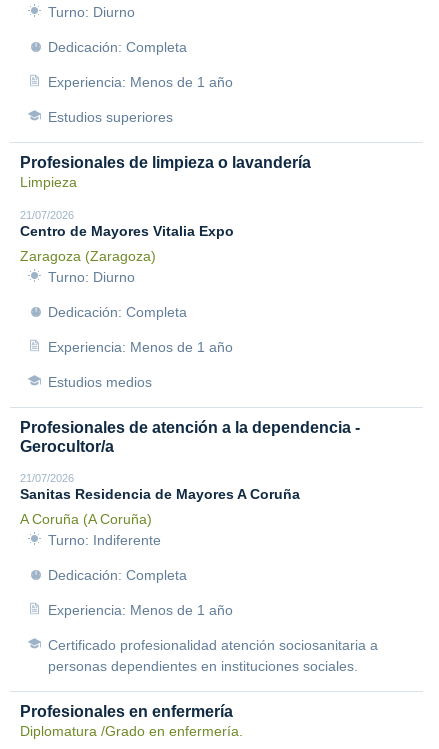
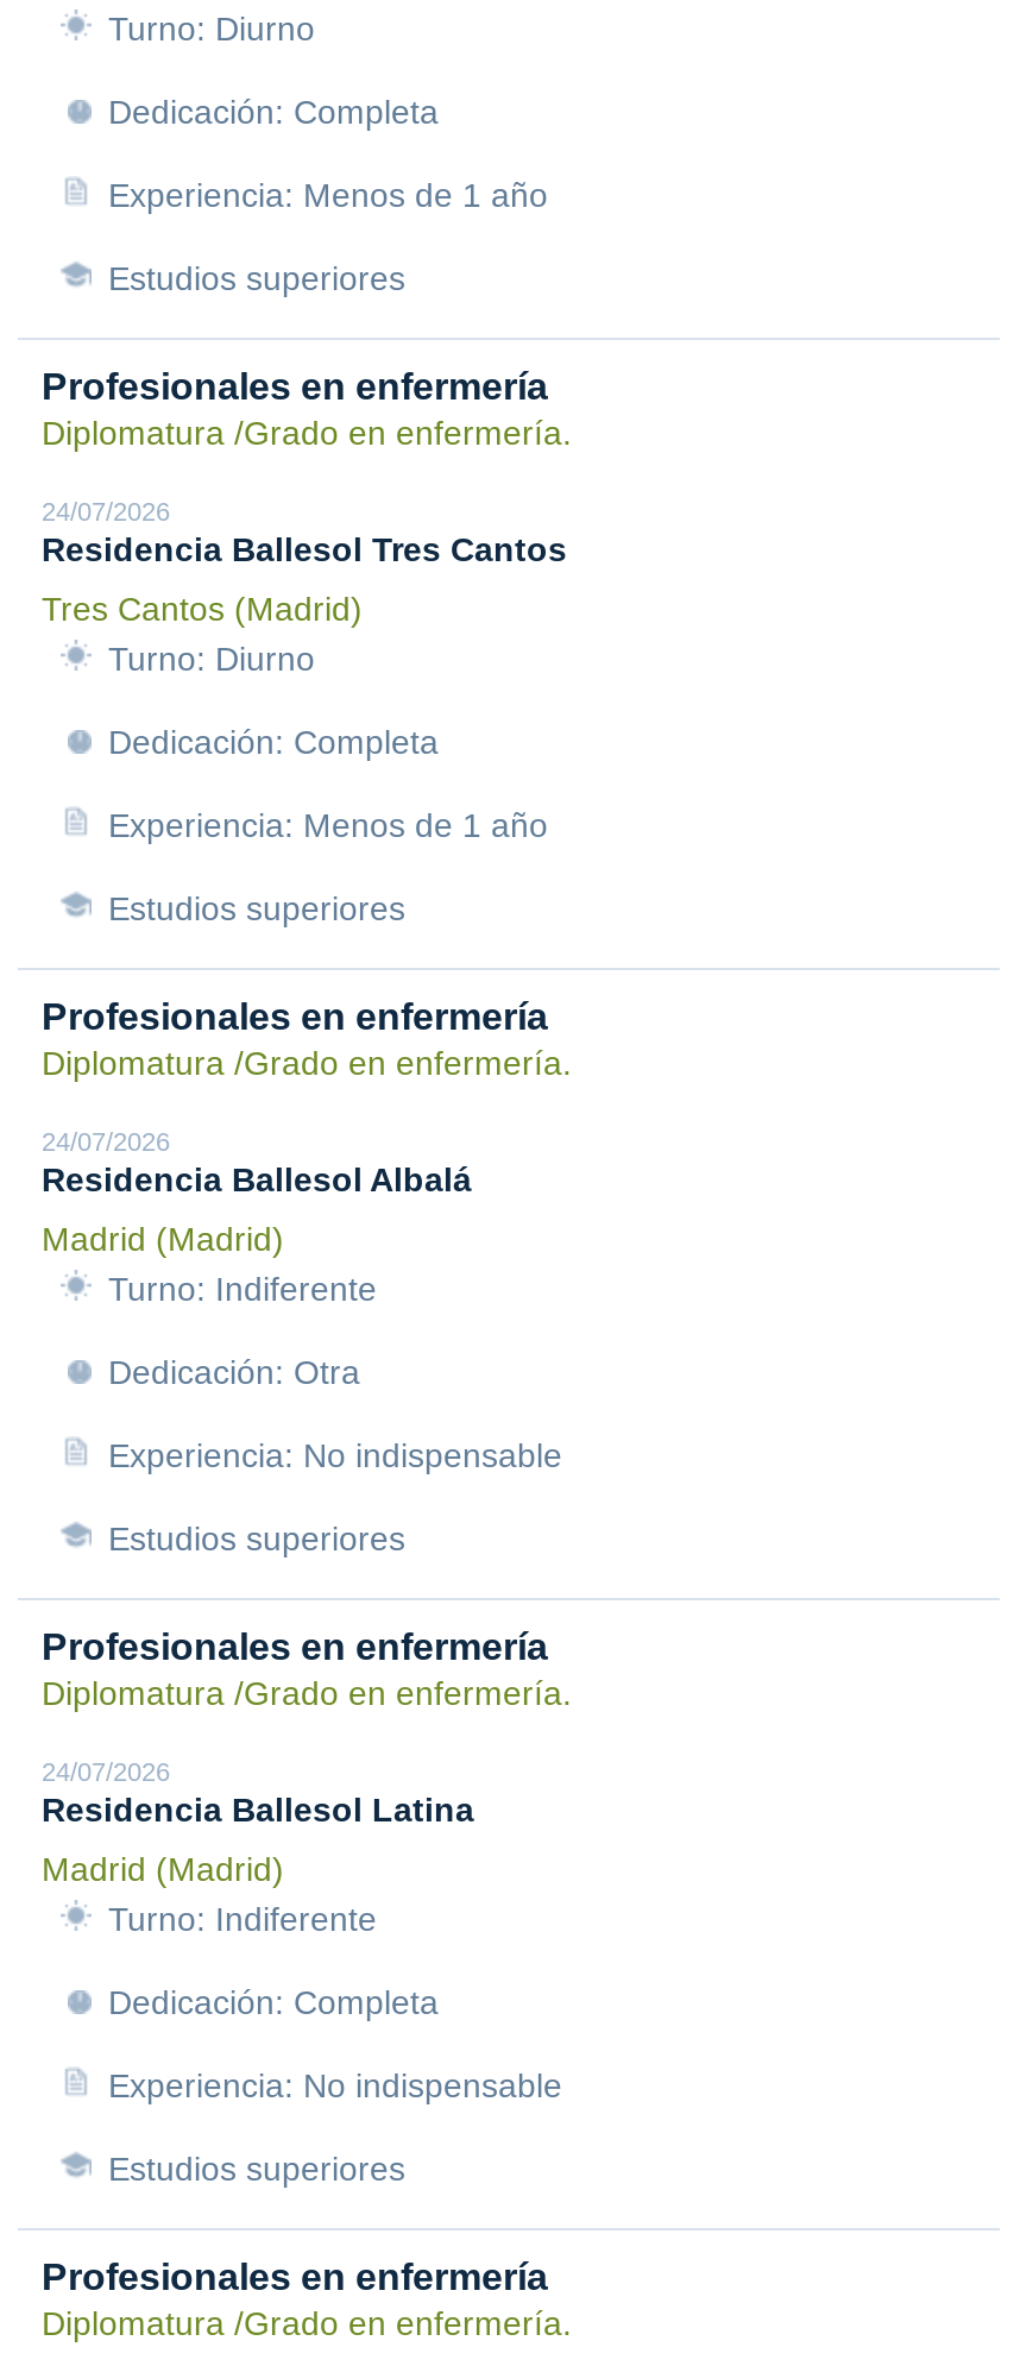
[20,154,311,190] Profesionales de limpieza o lavandería | Limpieza -> [42,366,572,452] Profesionales en enfermería | Diplomatura /Grado en enfermería.
[20,209,234,239] 21/07/2026 | Centro de Mayores Vitalia Expo -> [42,497,567,568] 24/07/2026 | Residencia Ballesol Tres Cantos
[20,248,156,264] Zaragoza (Zaragoza) -> [42,590,363,628] Tres Cantos (Madrid)
[20,374,360,527] Estudios medios | Profesionales de atención a la dependencia - | Gerocultor/a | 21/07/2026 | Sanitas Residencia de Mayores A Coruña | A Coruña (A Coruña) -> [42,889,572,1888] Estudios superiores | Profesionales en enfermería | Diplomatura /Grado en enfermería. | 24/07/2026 | Residencia Ballesol Albalá | Madrid (Madrid) | Turno: Indiferente | Dedicación: Otra | Experiencia: No indispensable | Estudios superiores | Profesionales en enfermería | Diplomatura /Grado en enfermería. | 24/07/2026 | Residencia Ballesol Latina | Madrid (Madrid)
moved [48,532,187,583] -> [108,1900,439,2021]: Turno: Indiferente | Dedicación: Completa
[48,602,233,618] Experiencia: Menos de 1 año -> [108,2066,562,2104] Experiencia: No indispensable
[48,637,378,674] Certificado profesionalidad atención sociosanitaria a | personas dependientes en instituciones sociales. -> [108,2150,405,2188] Estudios superiores

